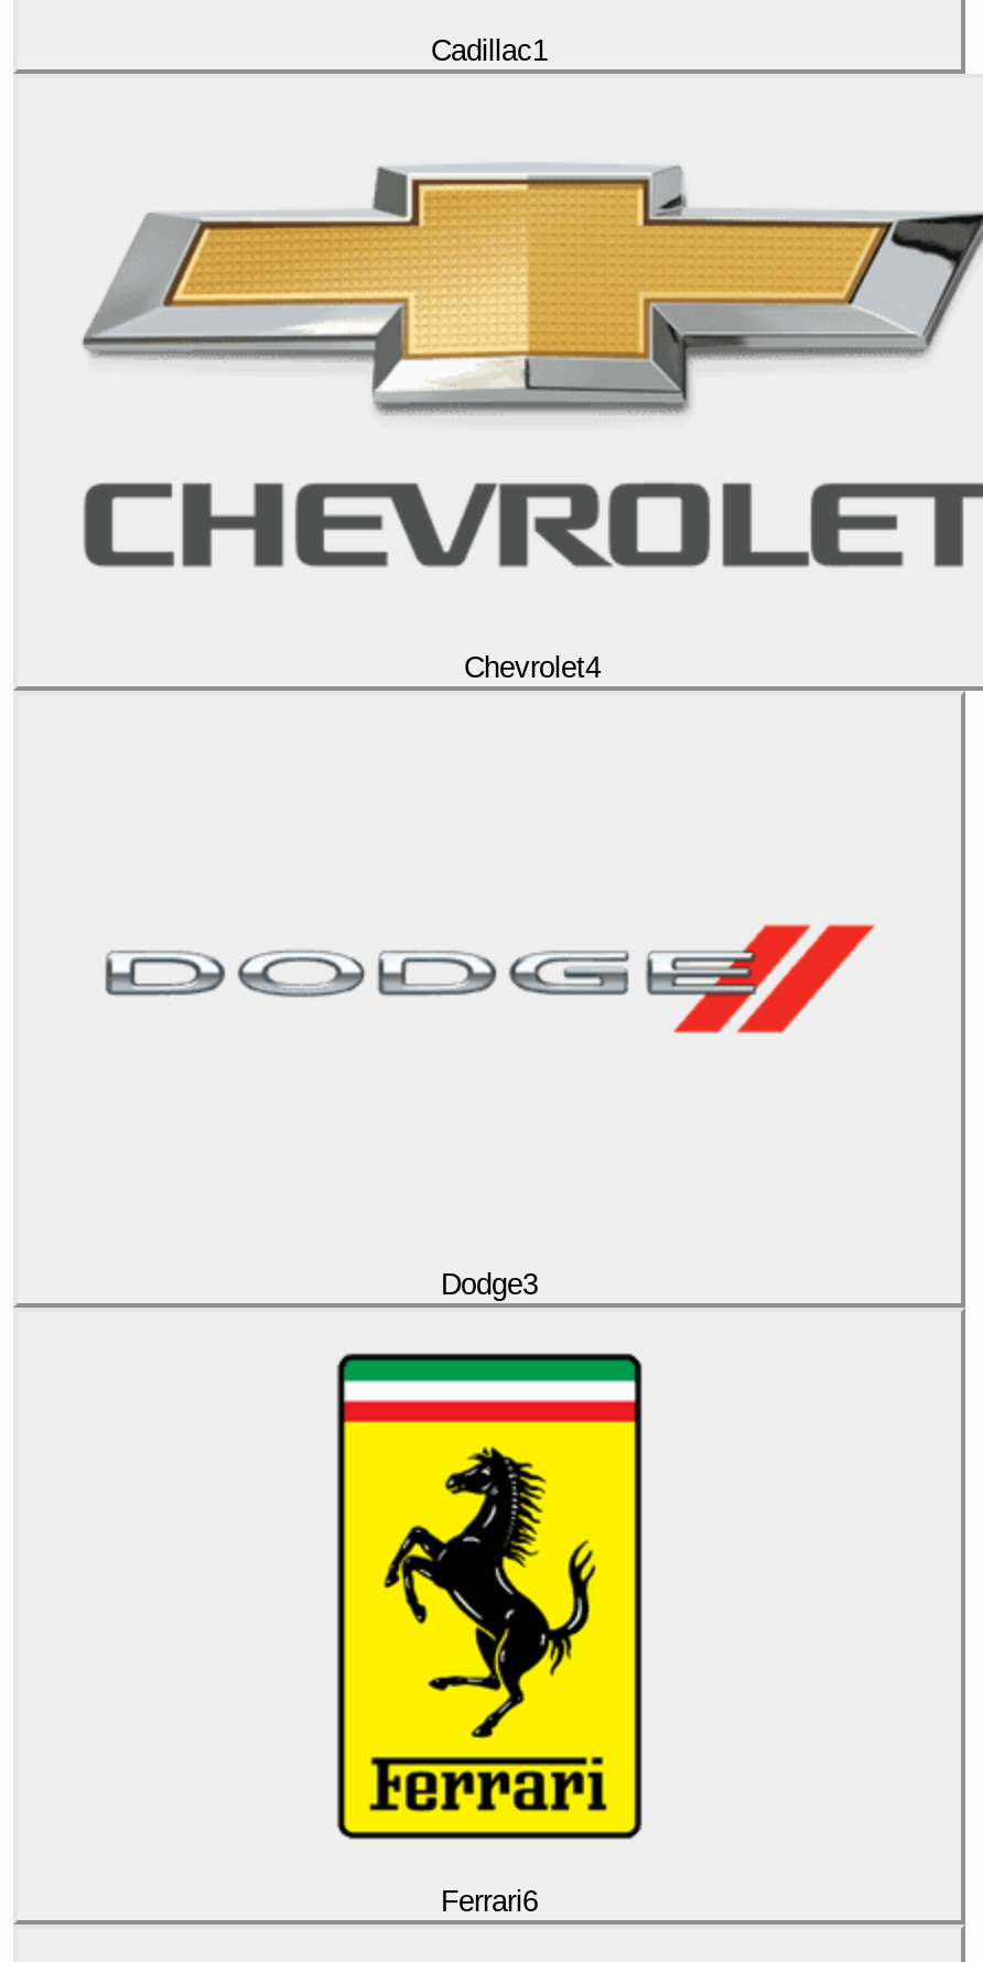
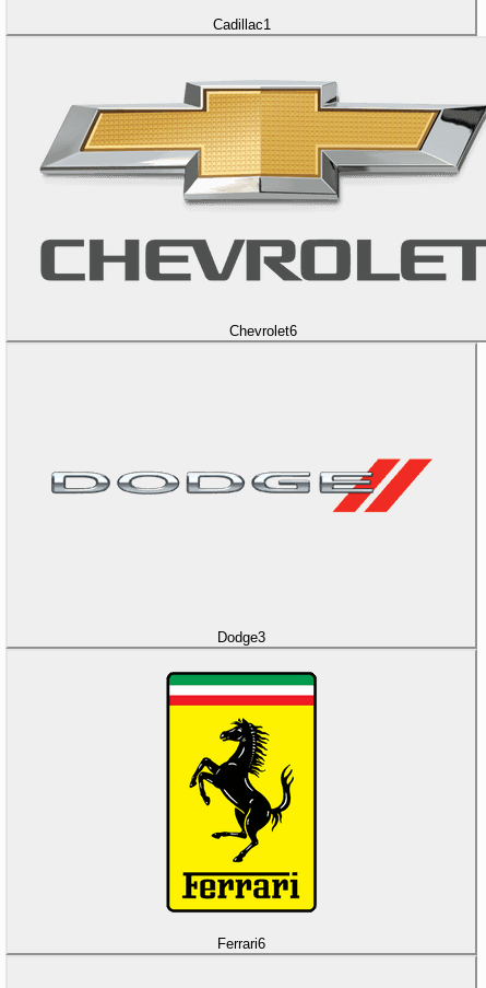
[464,651,601,684] Chevrolet4 -> [229,323,297,339] Chevrolet6

